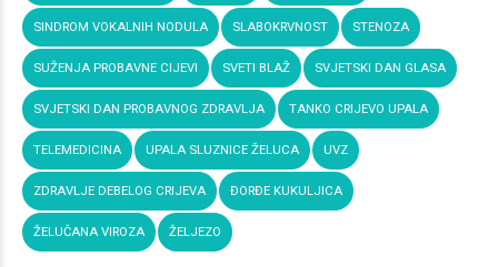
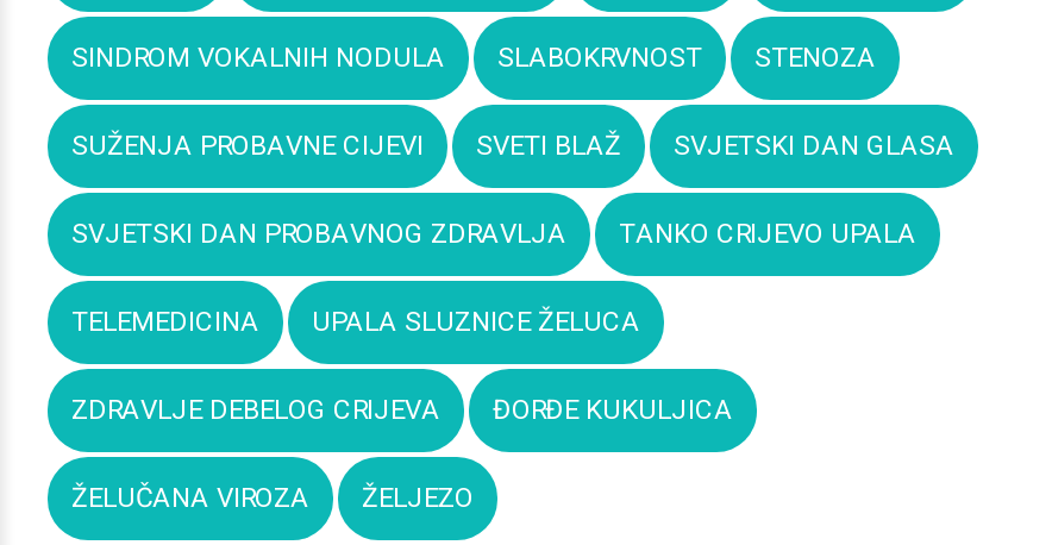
[323,142,348,157] UVZ -> none

